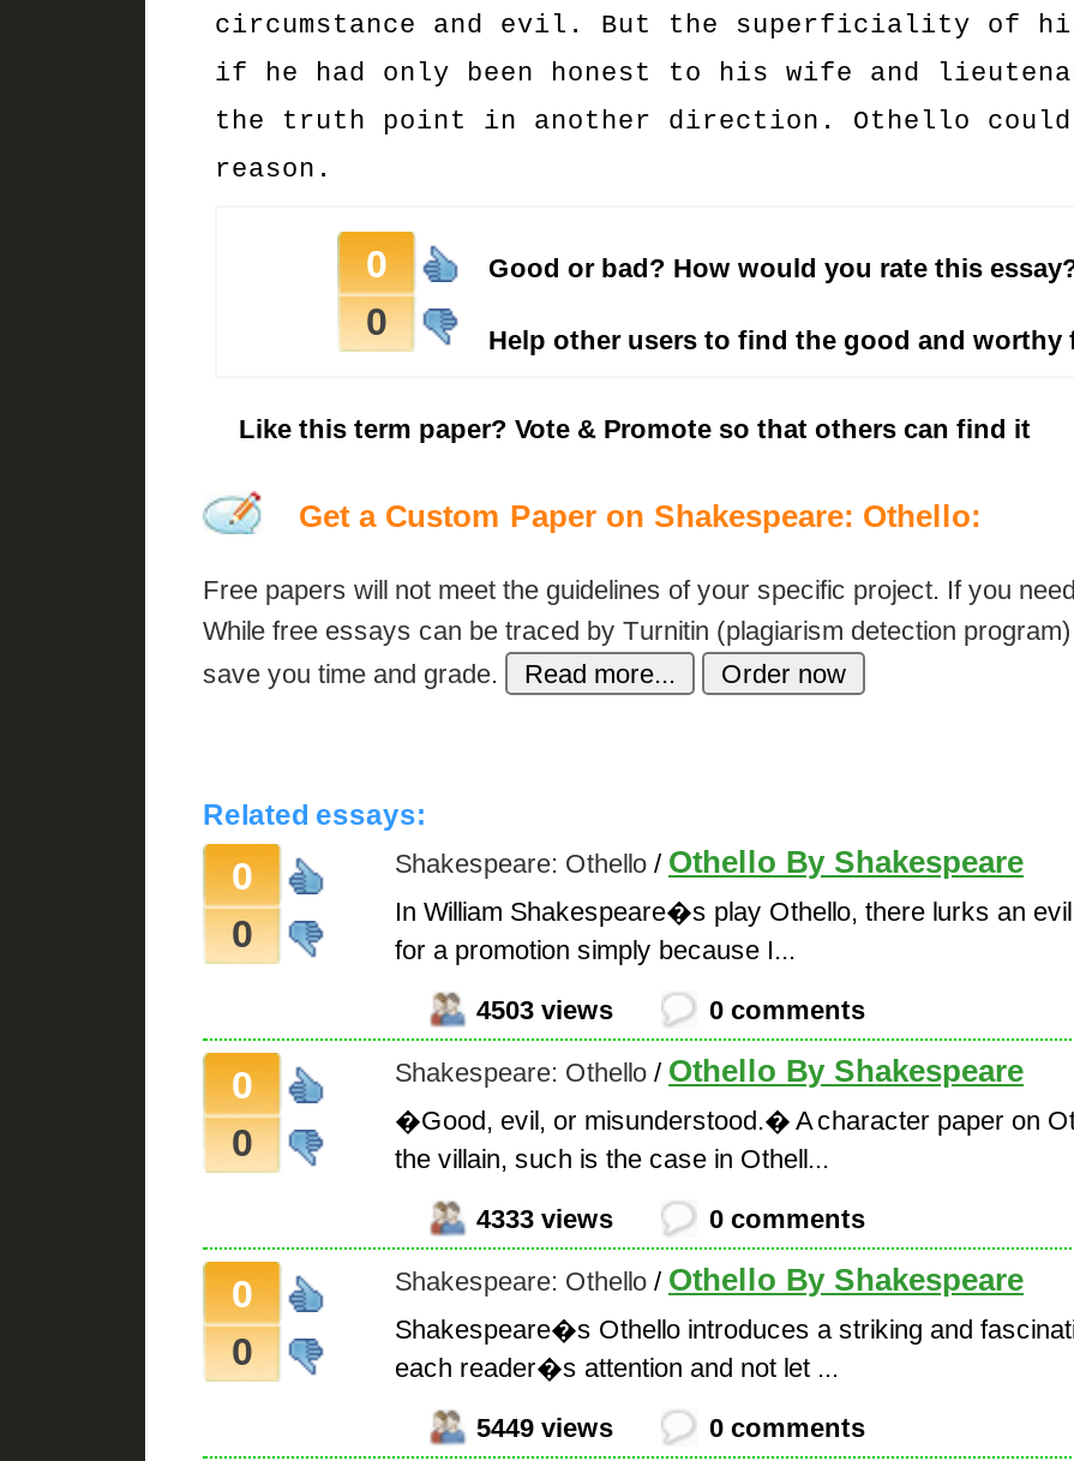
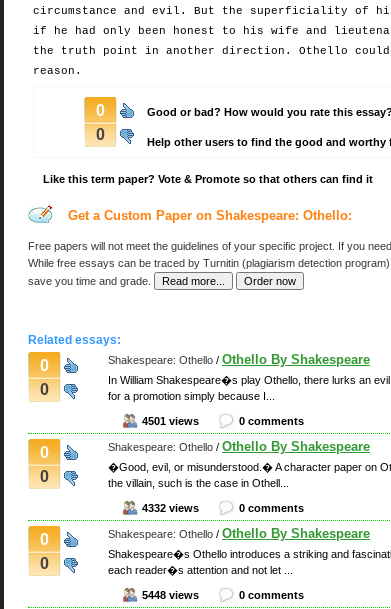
[476,995,613,1024] 4503 views -> [142,415,199,427] 4501 views
[476,1204,613,1233] 4333 views -> [142,502,199,514] 4332 views
[476,1413,613,1442] 5449 views -> [142,589,199,601] 5448 views

